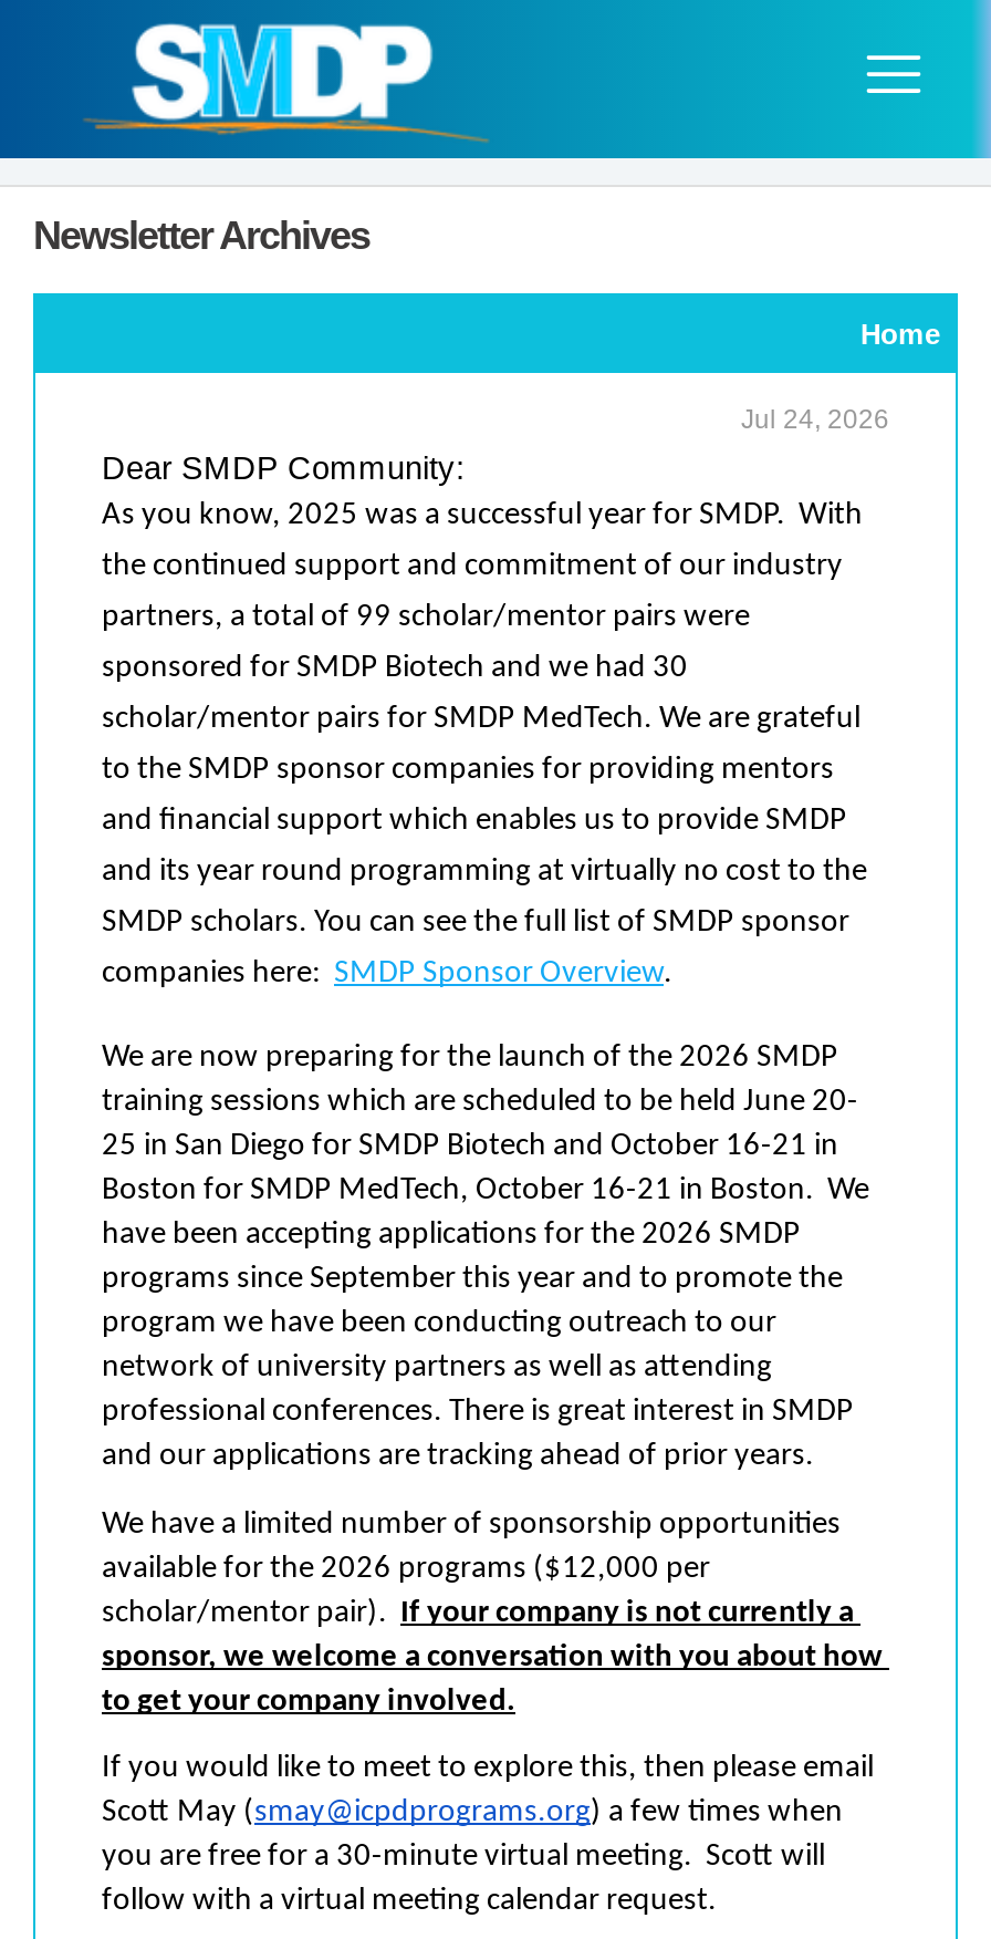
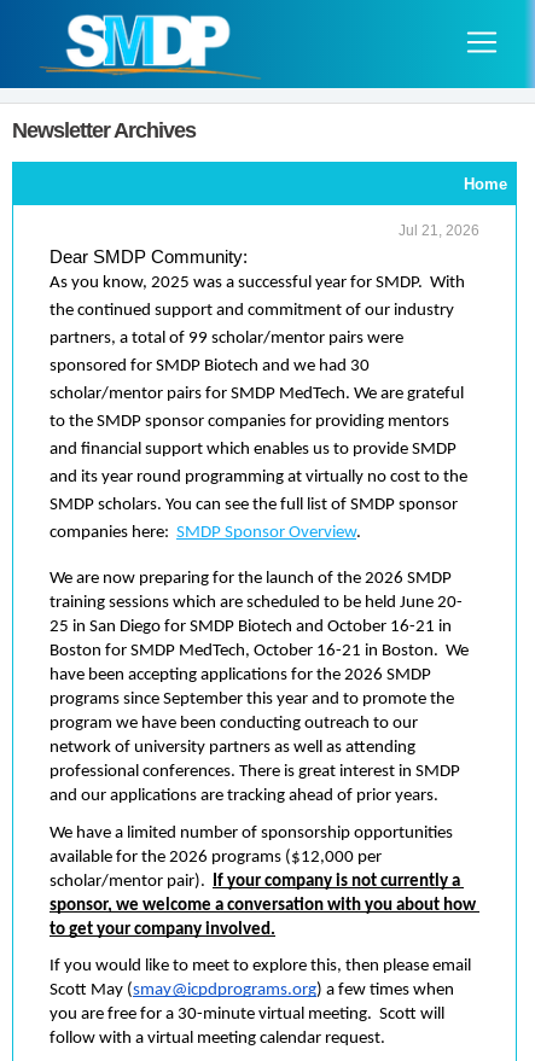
[741,404,889,435] Jul 24, 2026 -> [399,222,479,239] Jul 21, 2026

